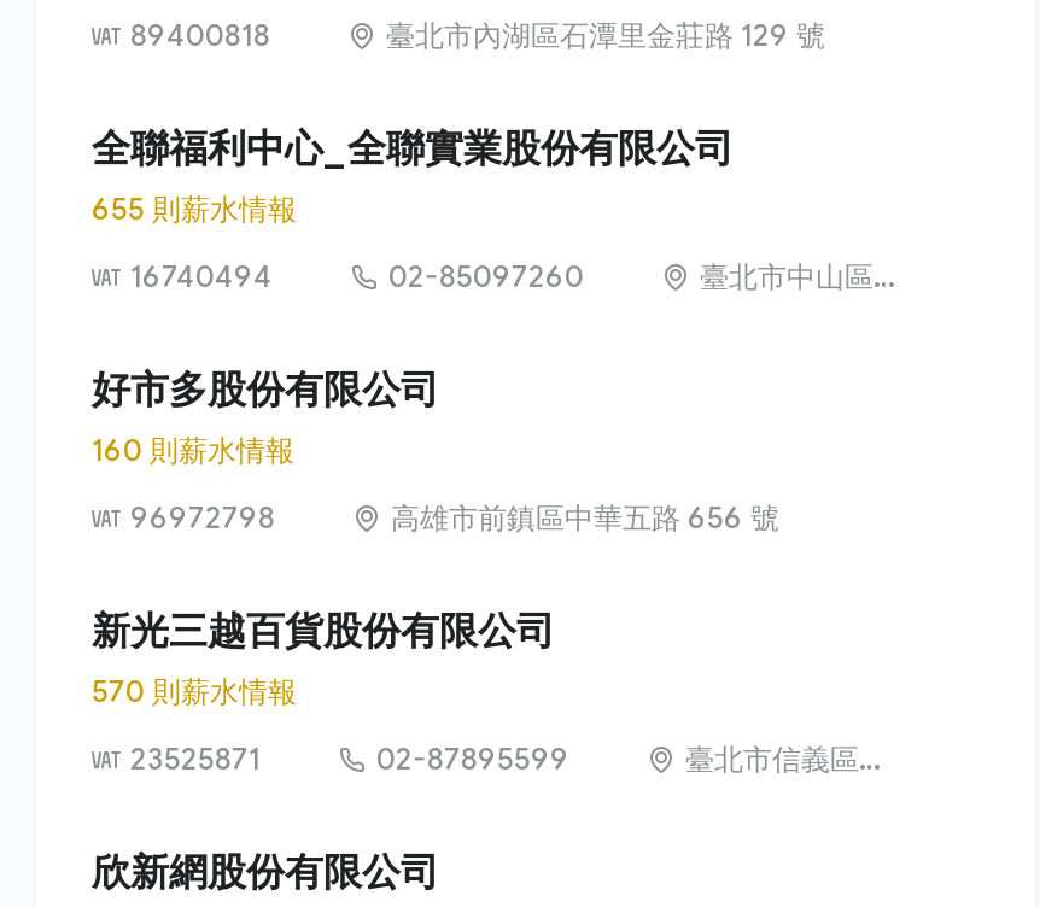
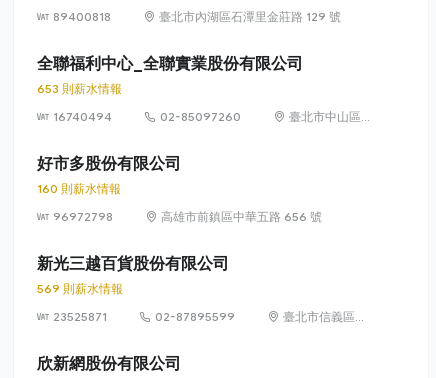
[92,191,297,227] 655 則薪水情報 -> [37,81,122,96] 653 則薪水情報
[92,673,297,709] 570 則薪水情報 -> [37,281,123,296] 569 則薪水情報

